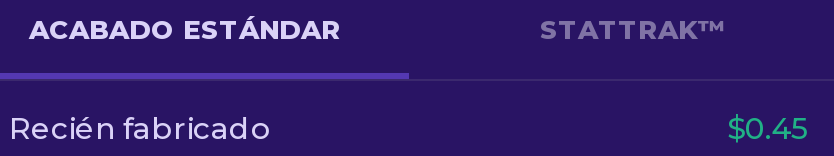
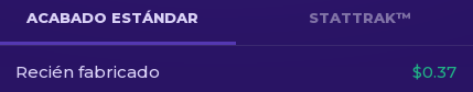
[727,109,809,147] $0.45 -> [412,61,456,82] $0.37

